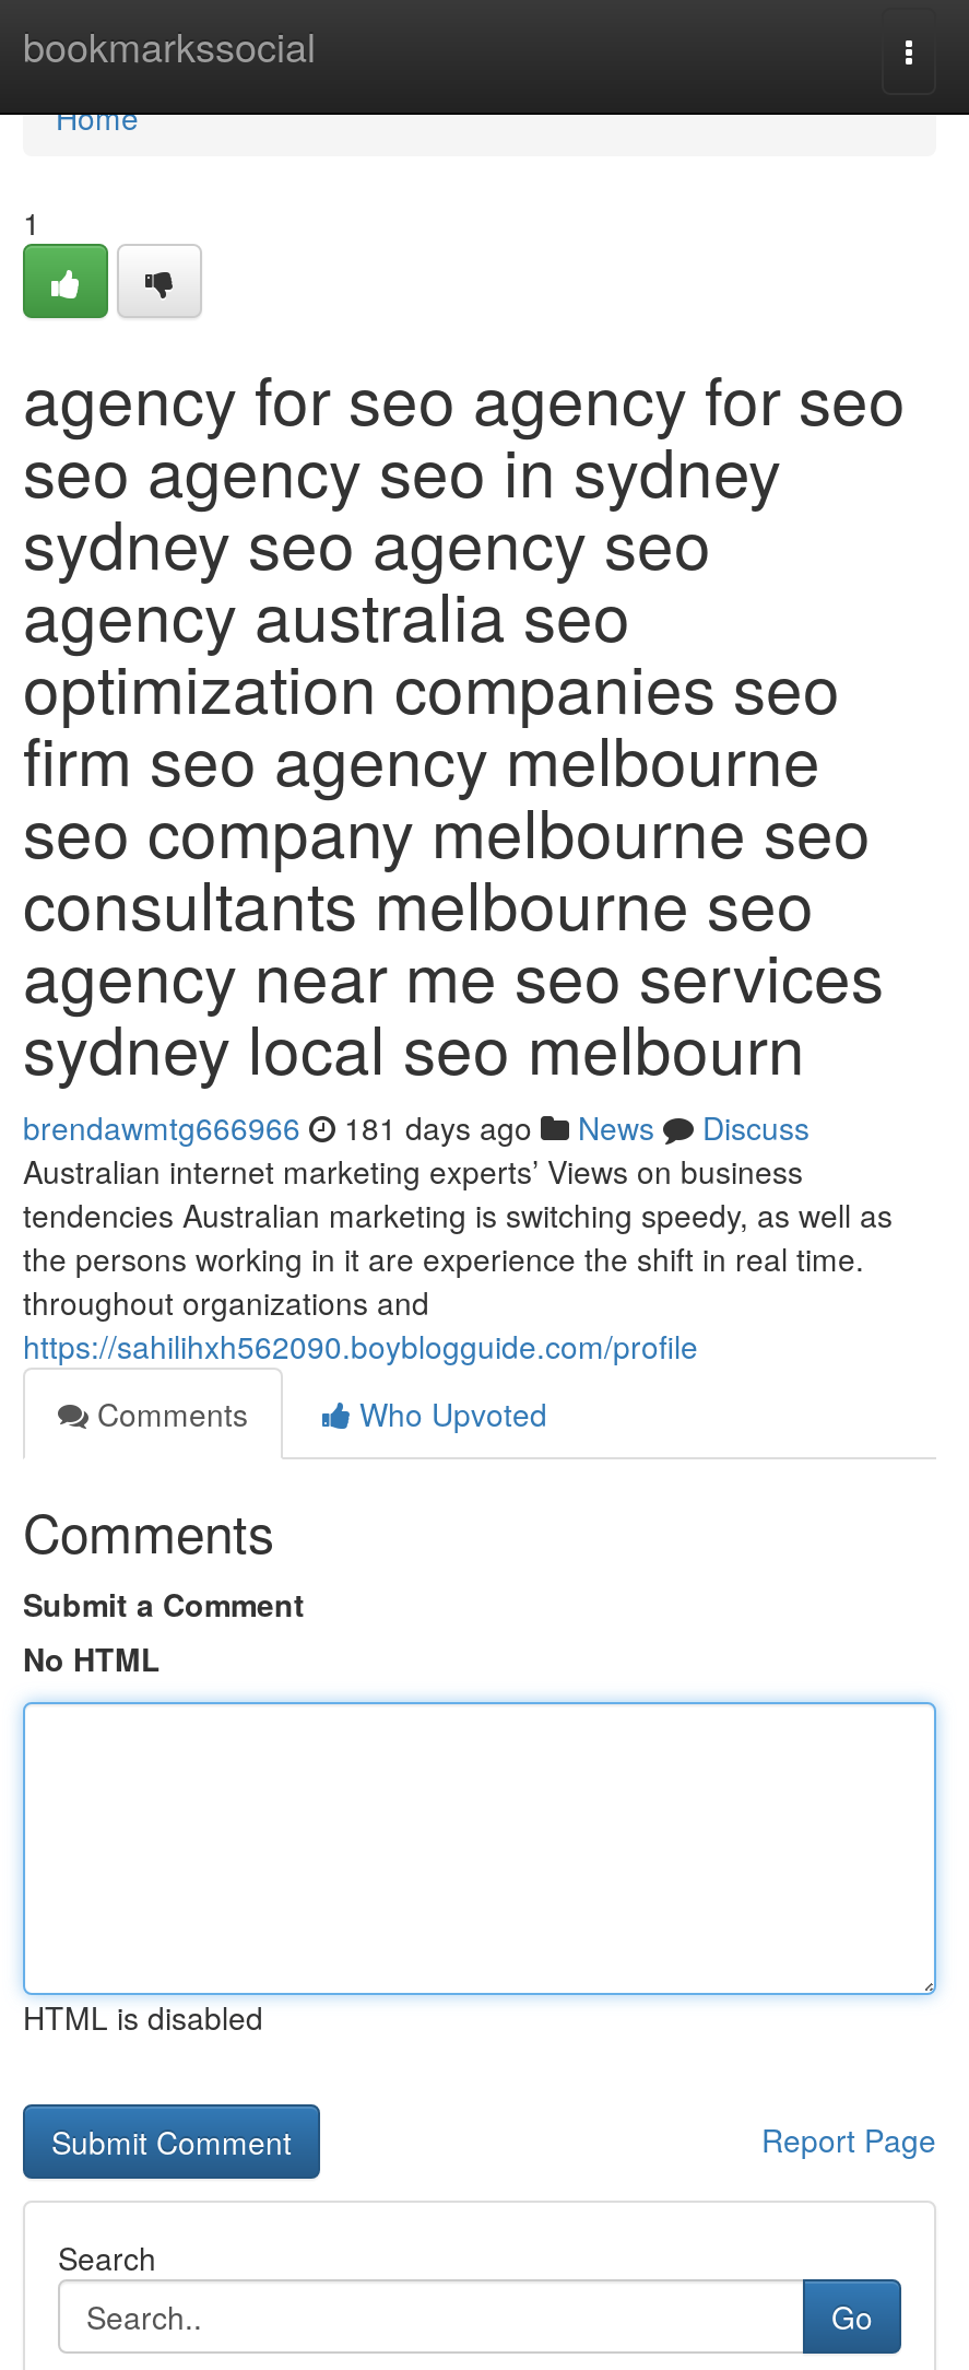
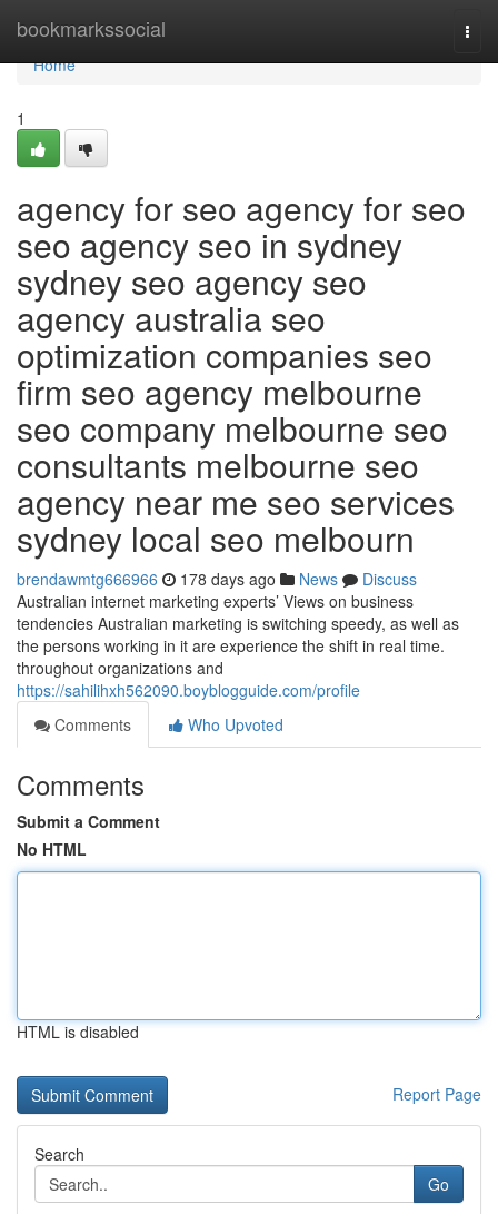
[23,1105,810,1149] brendawmtg666966 181 days ago News Discuss -> [17,567,417,590] brendawmtg666966 178 days ago News Discuss

